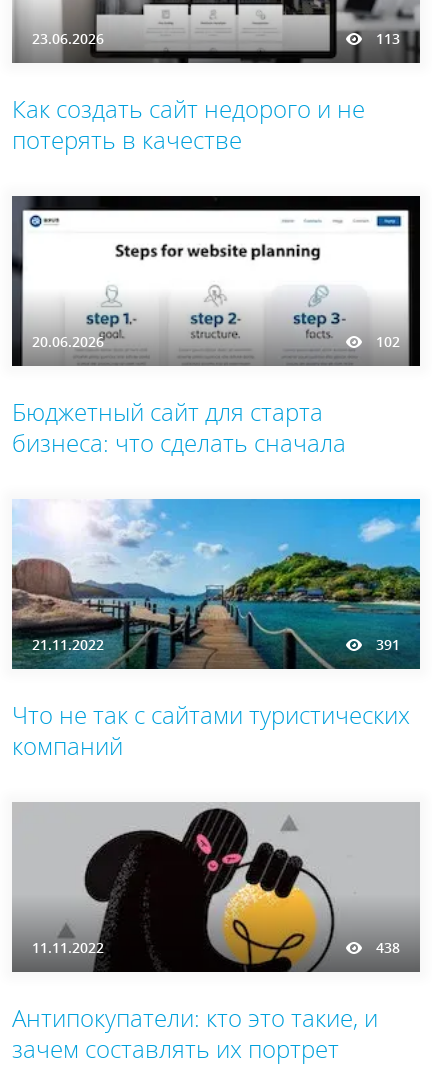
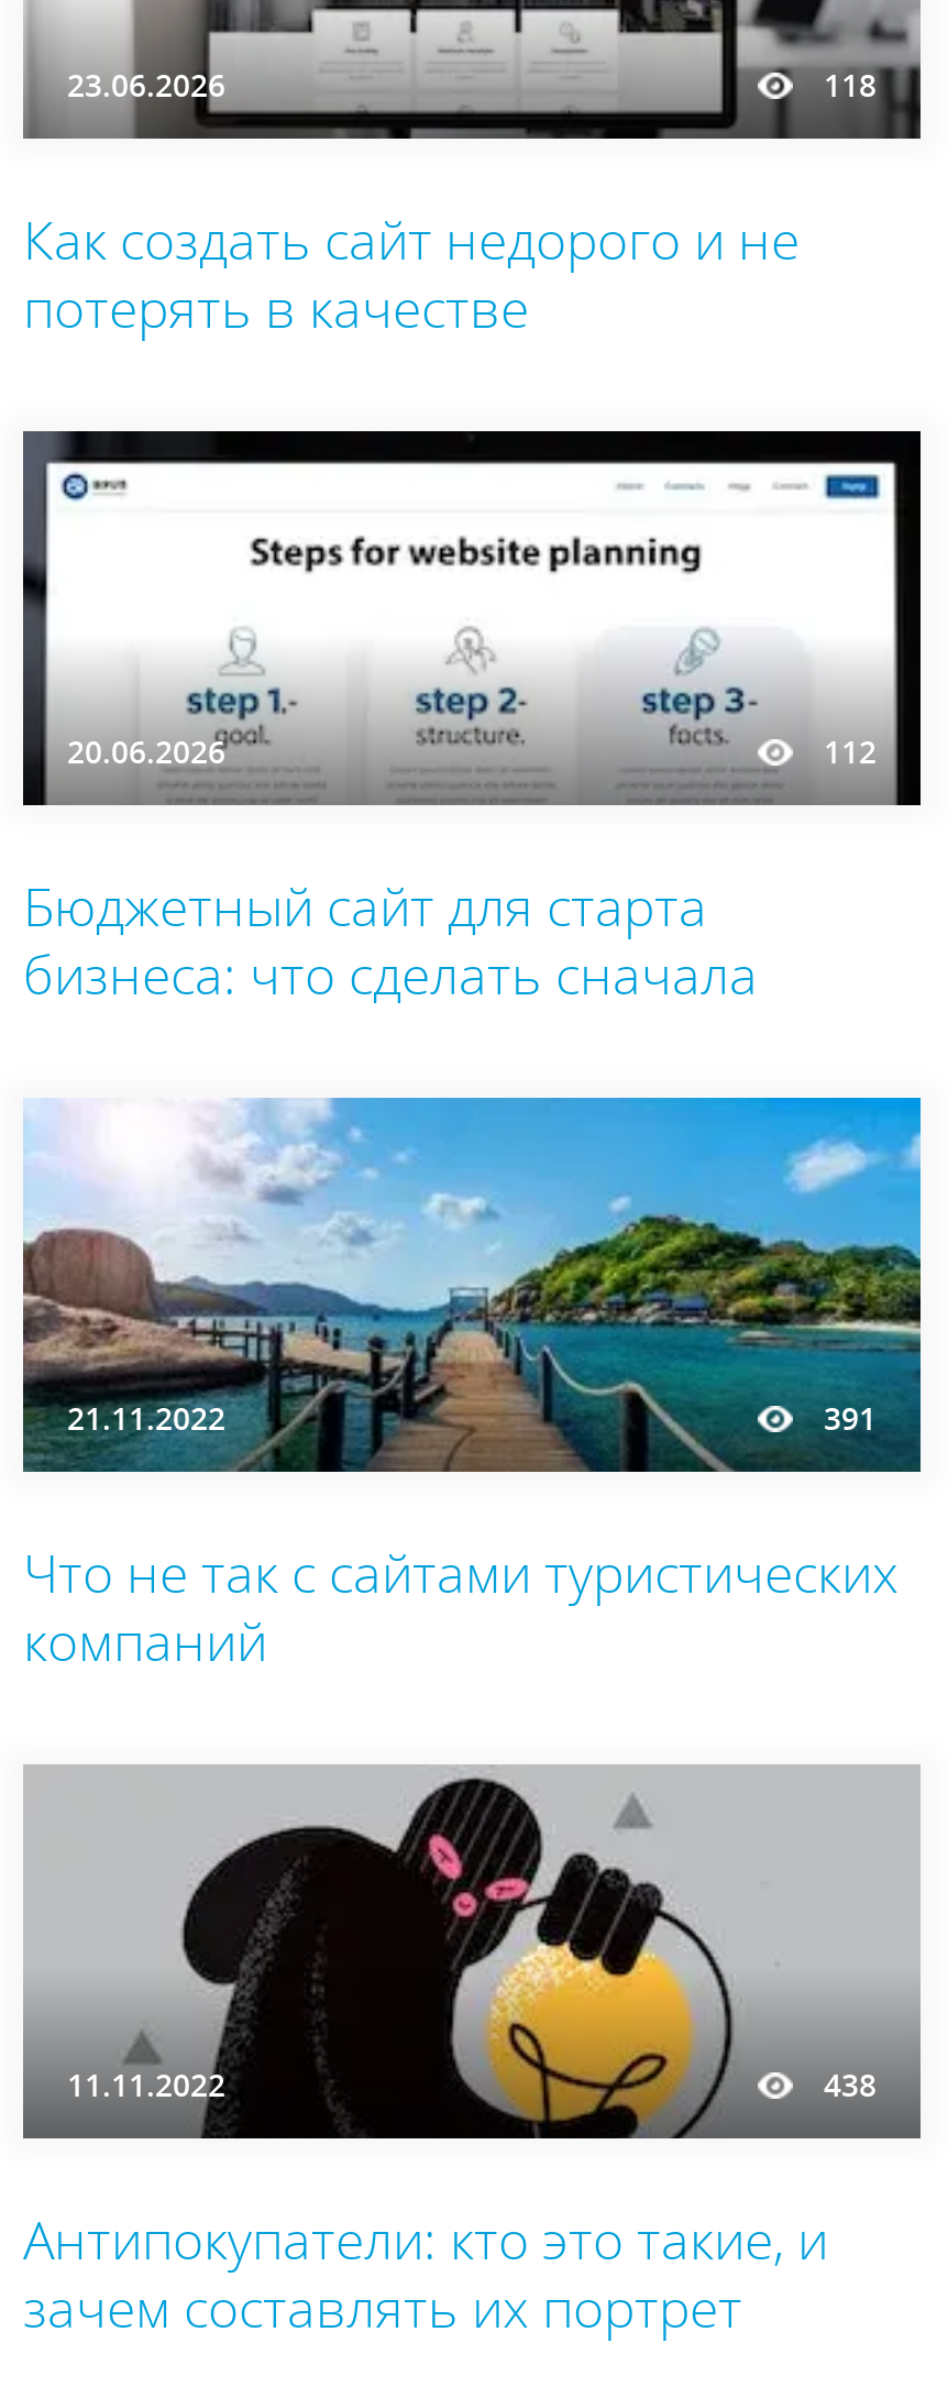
[376,29,400,48] 113 -> [824,63,877,105] 118
[376,332,400,351] 102 -> [824,730,877,771] 112

